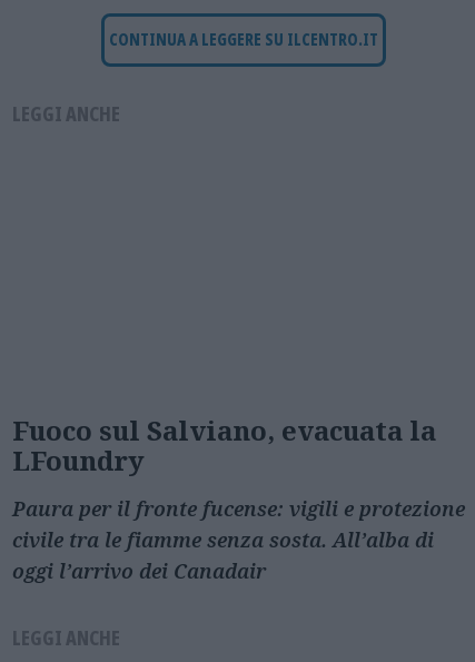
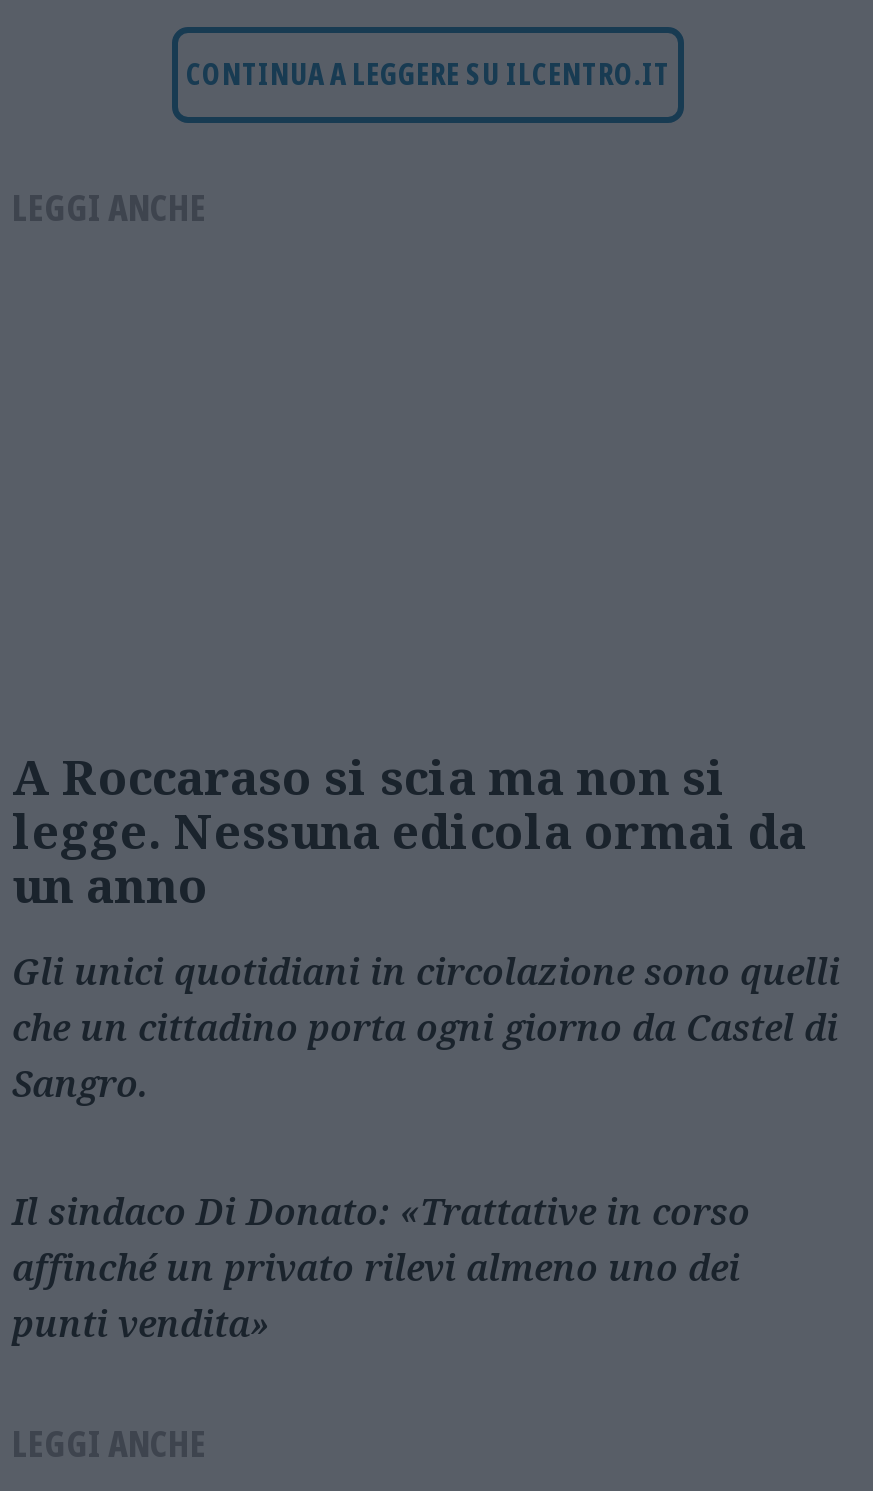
[12,412,465,584] Fuoco sul Salviano, evacuata la | LFoundry | Paura per il fronte fucense: vigili e protezione | civile tra le fiamme senza sosta. All’alba di | oggi l’arrivo dei Canadair -> [12,743,840,1347] A Roccaraso si scia ma non si | legge. Nessuna edicola ormai da | un anno | Gli unici quotidiani in circolazione sono quelli | che un cittadino porta ogni giorno da Castel di | Sangro. | Il sindaco Di Donato: «Trattative in corso | affinché un privato rilevi almeno uno dei | punti vendita»

